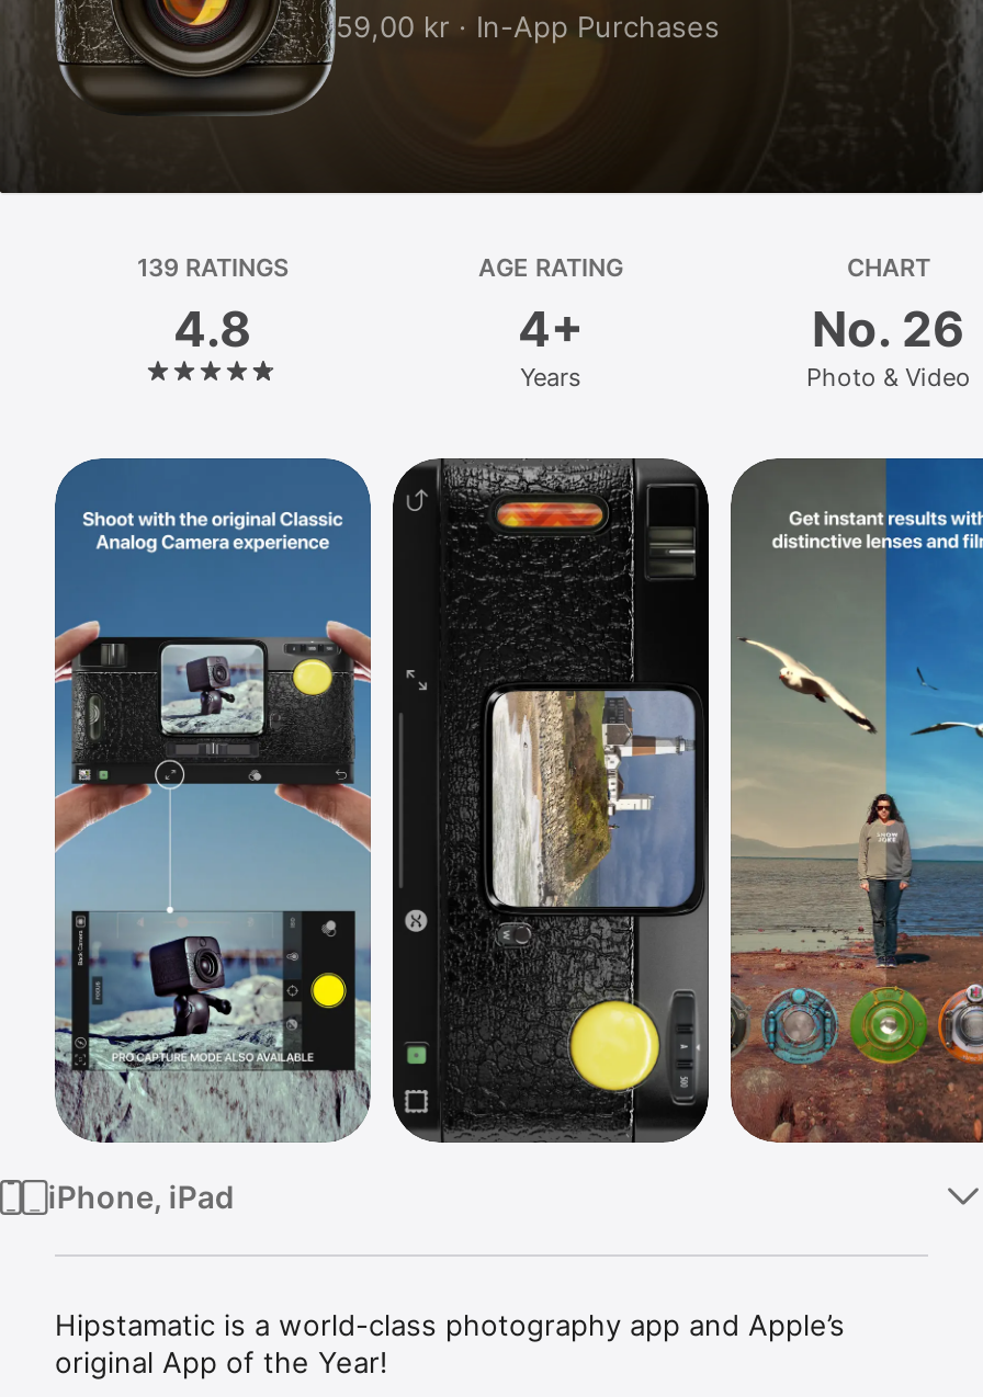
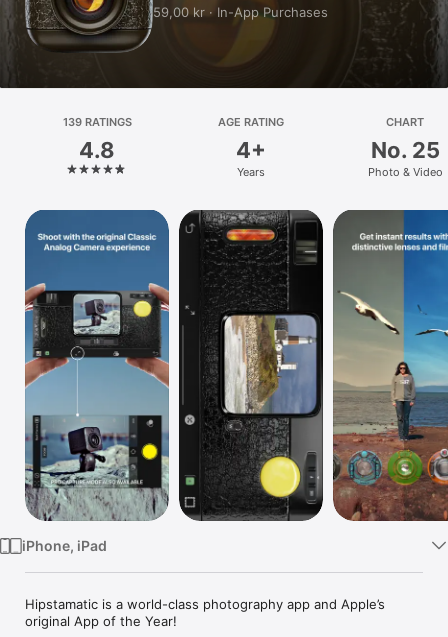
[812,300,965,357] No. 26 -> [370,137,439,163] No. 25

